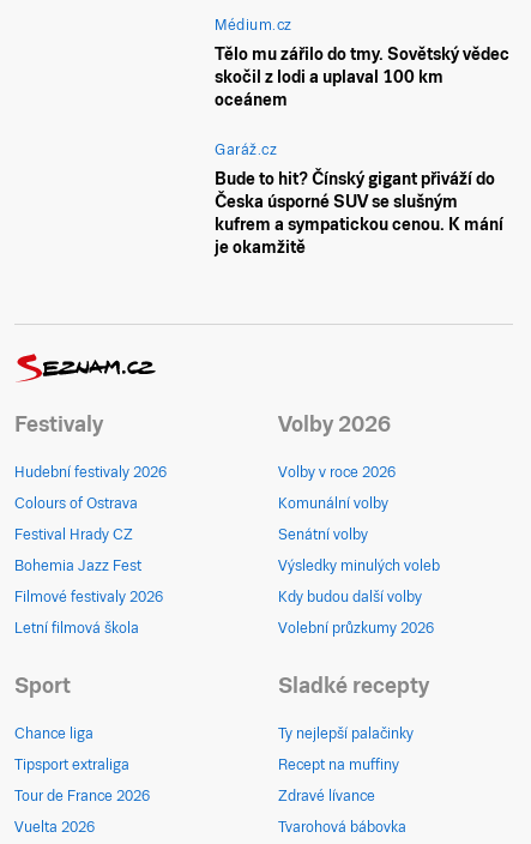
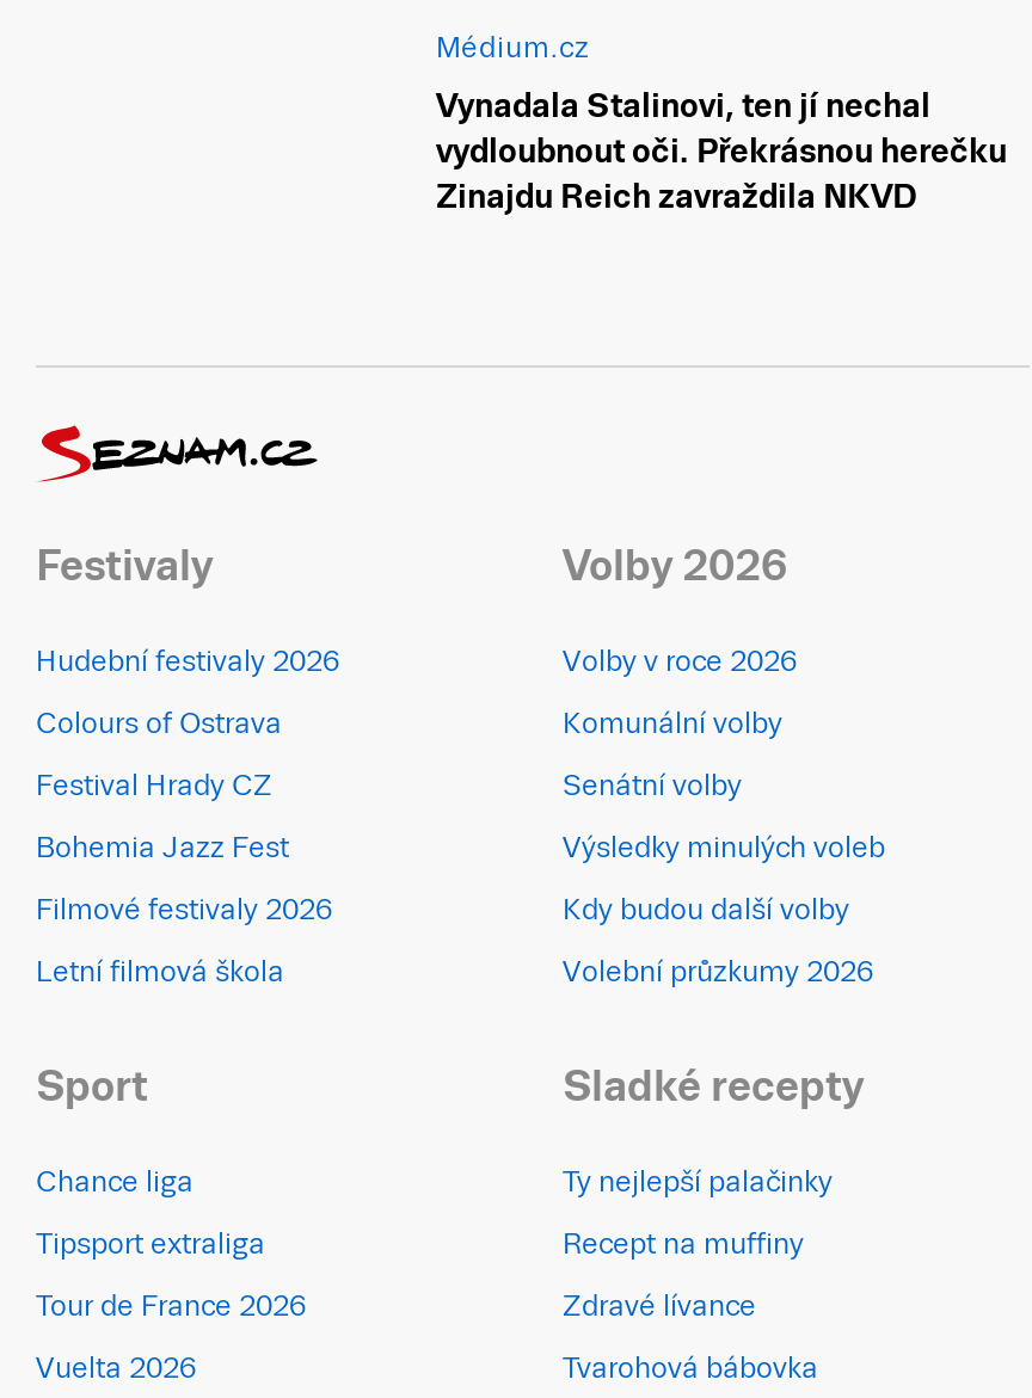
[215,45,510,256] Tělo mu zářilo do tmy. Sovětský vědec | skočil z lodi a uplaval 100 km | oceánem | Garáž.cz | Bude to hit? Čínský gigant přiváží do | Česka úsporné SUV se slušným | kufrem a sympatickou cenou. K mání | je okamžitě -> [436,87,1007,216] Vynadala Stalinovi, ten jí nechal | vydloubnout oči. Překrásnou herečku | Zinajdu Reich zavraždila NKVD

